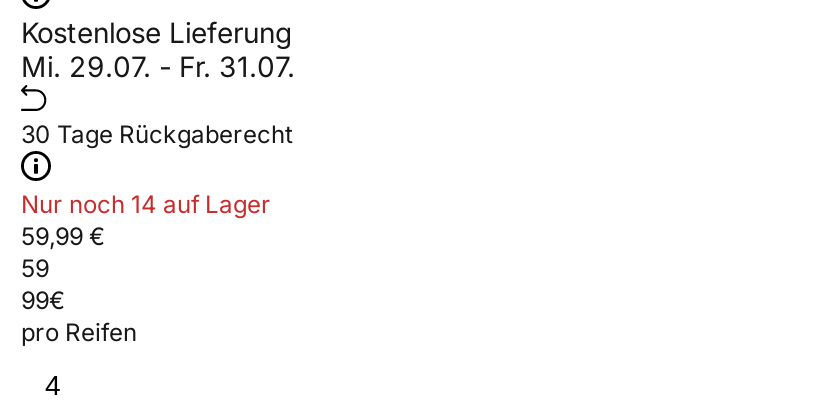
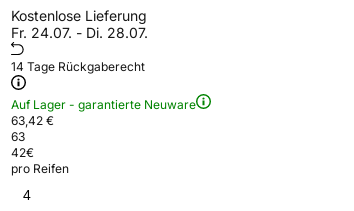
[21,49,295,83] Mi. 29.07. - Fr. 31.07. -> [11,24,148,41] Fr. 24.07. - Di. 28.07.
[21,119,293,149] 30 Tage Rückgaberecht -> [11,59,145,74] 14 Tage Rückgaberecht
[21,189,271,315] Nur noch 14 auf Lager | 59,99 € | 59 | 99€ -> [11,97,196,160] Auf Lager - garantierte Neuware | 63,42 € | 63 | 42€

